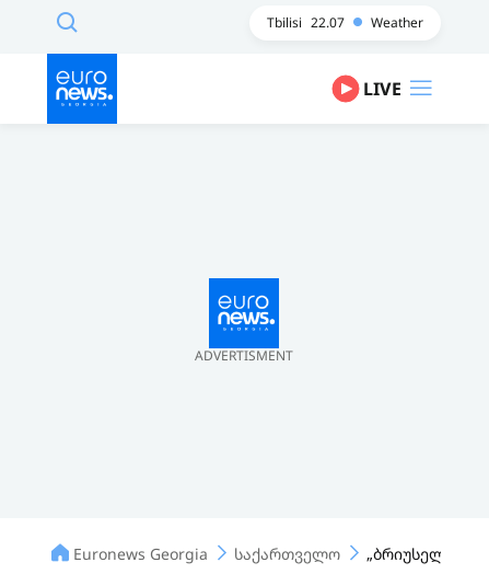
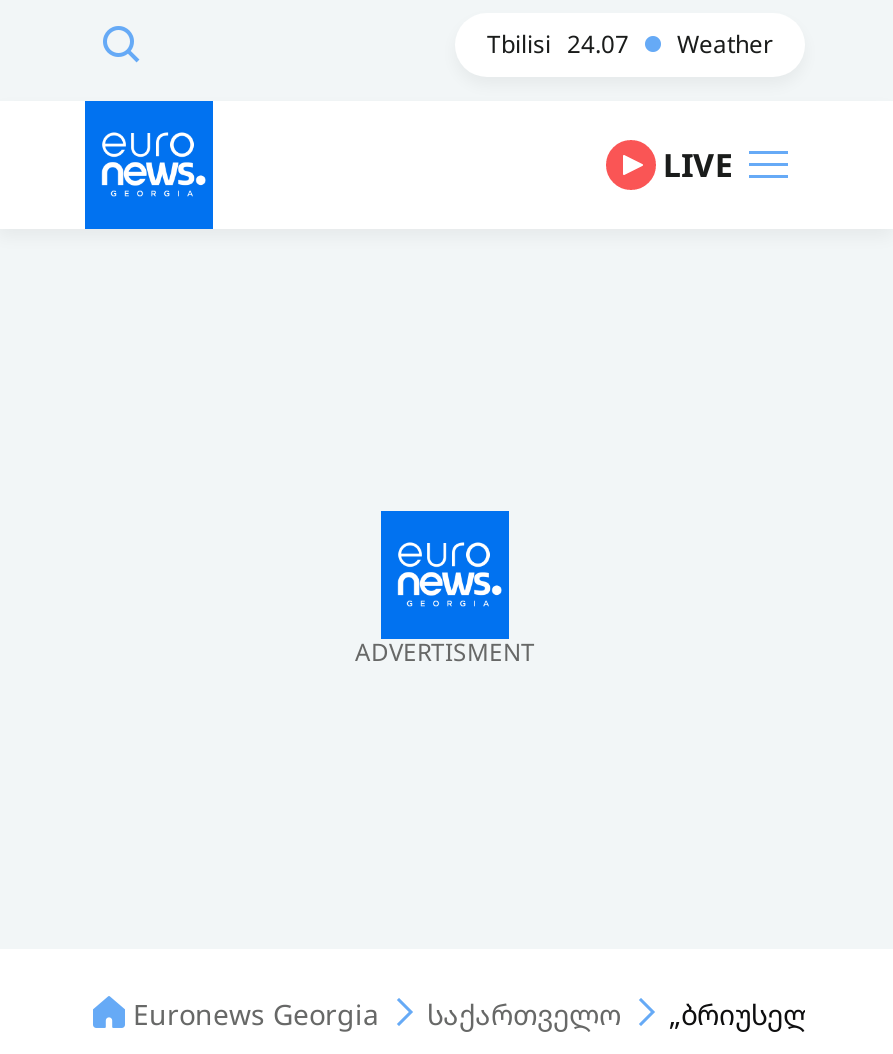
[267,13,423,32] Tbilisi 22.07 Weather -> [487,27,773,61] Tbilisi 24.07 Weather

